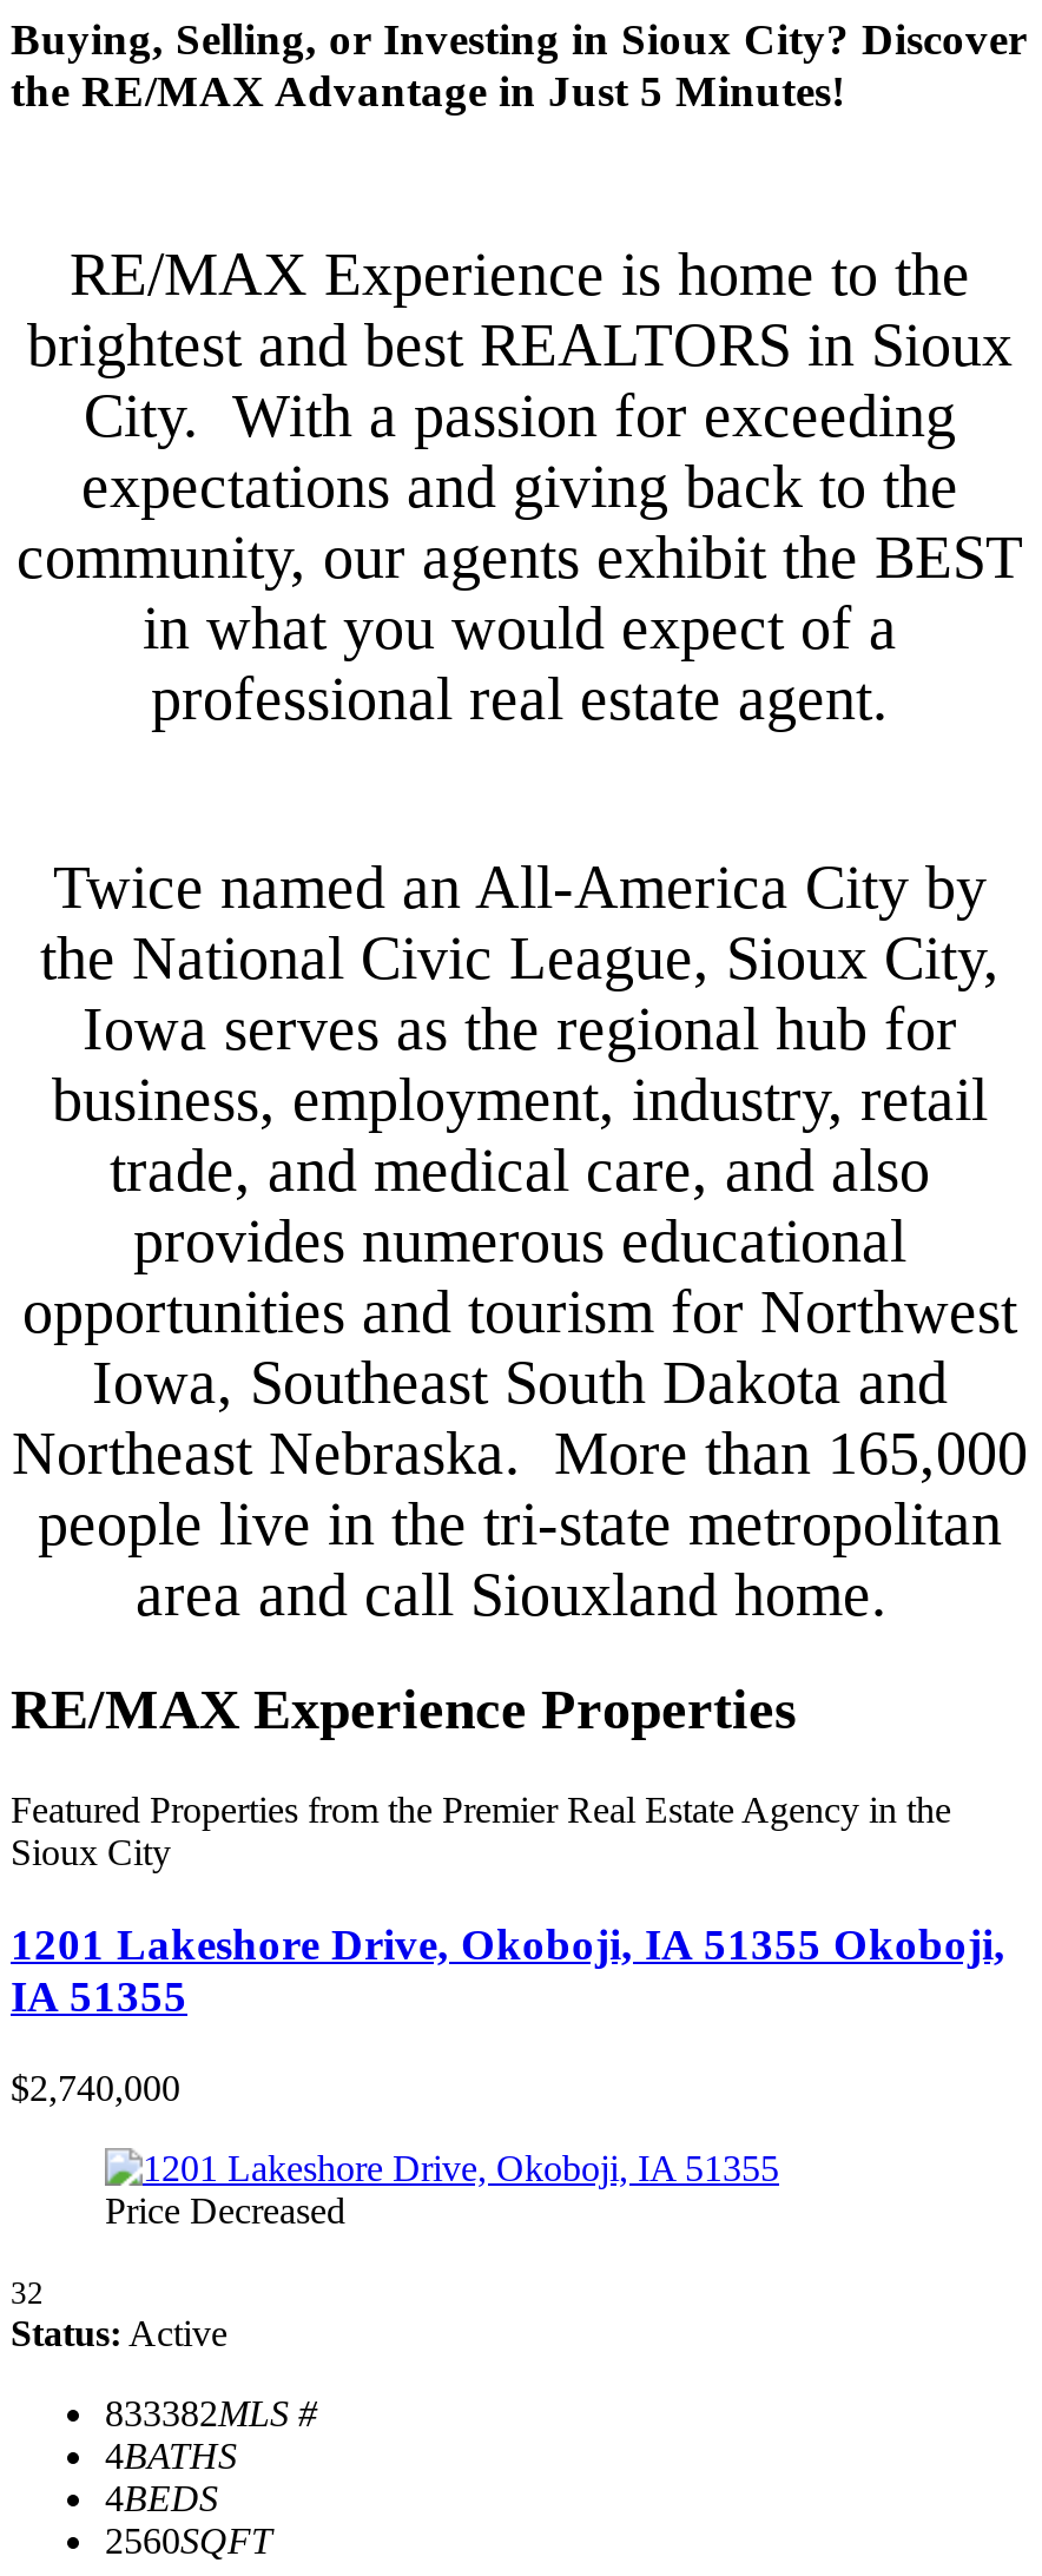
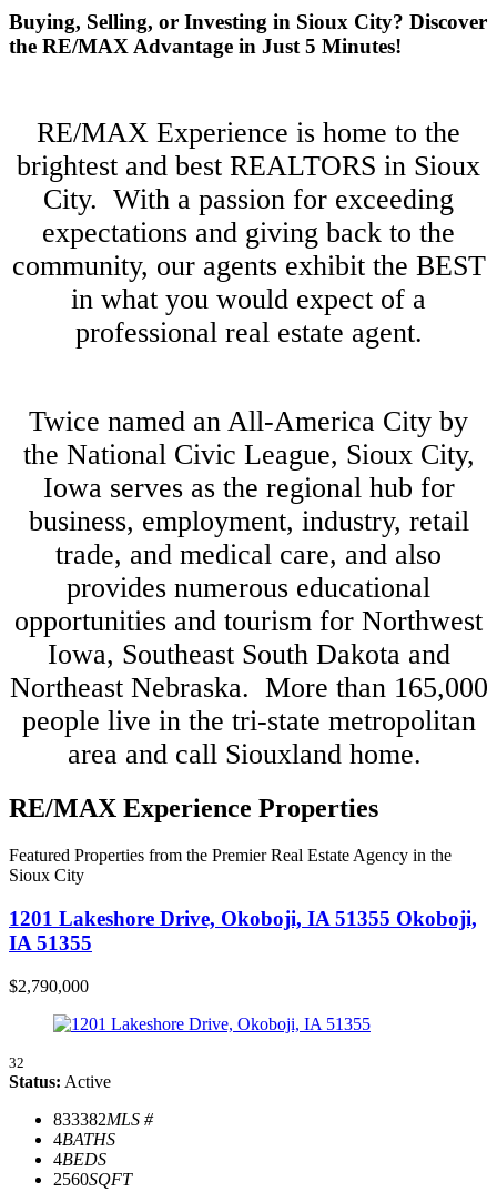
[11,2067,345,2230] $2,740,000 | Price Decreased -> [9,976,89,995] $2,790,000

